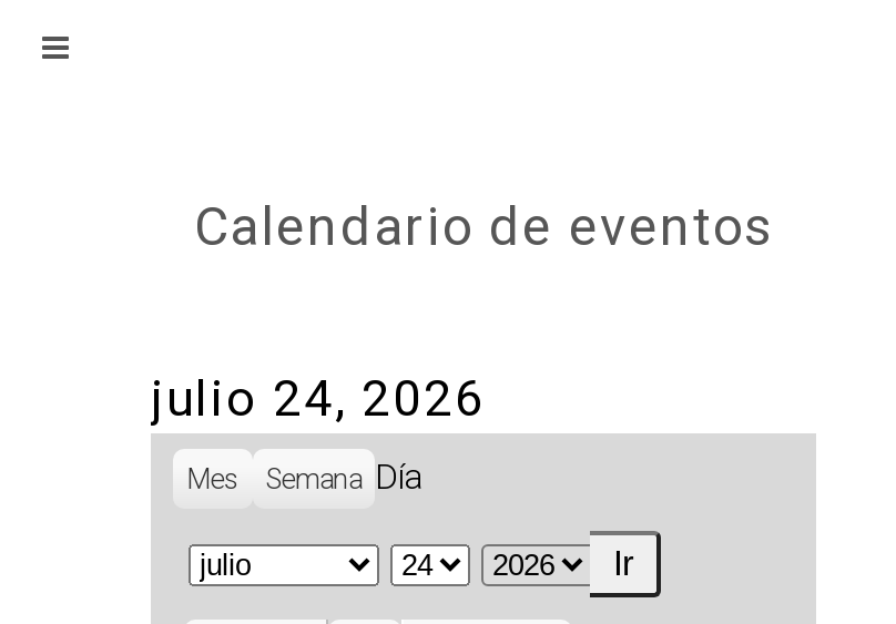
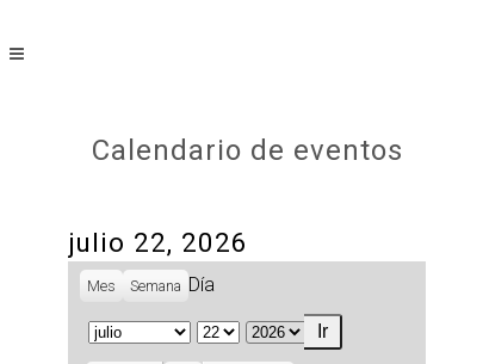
[151,369,486,427] julio 24, 2026 -> [68,227,248,258] julio 22, 2026

